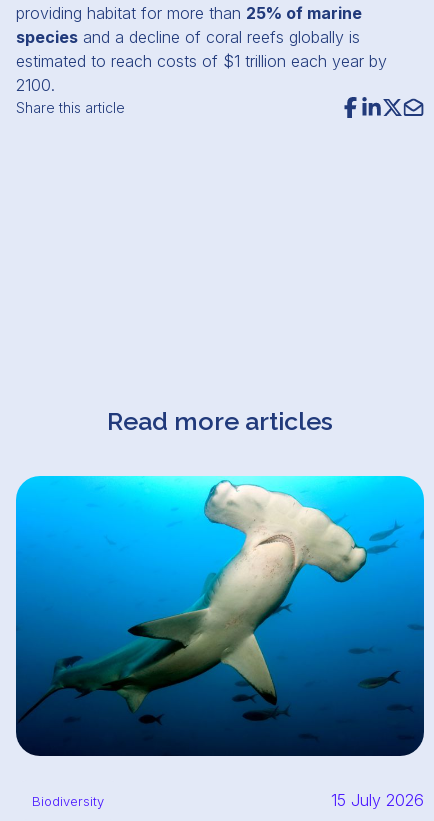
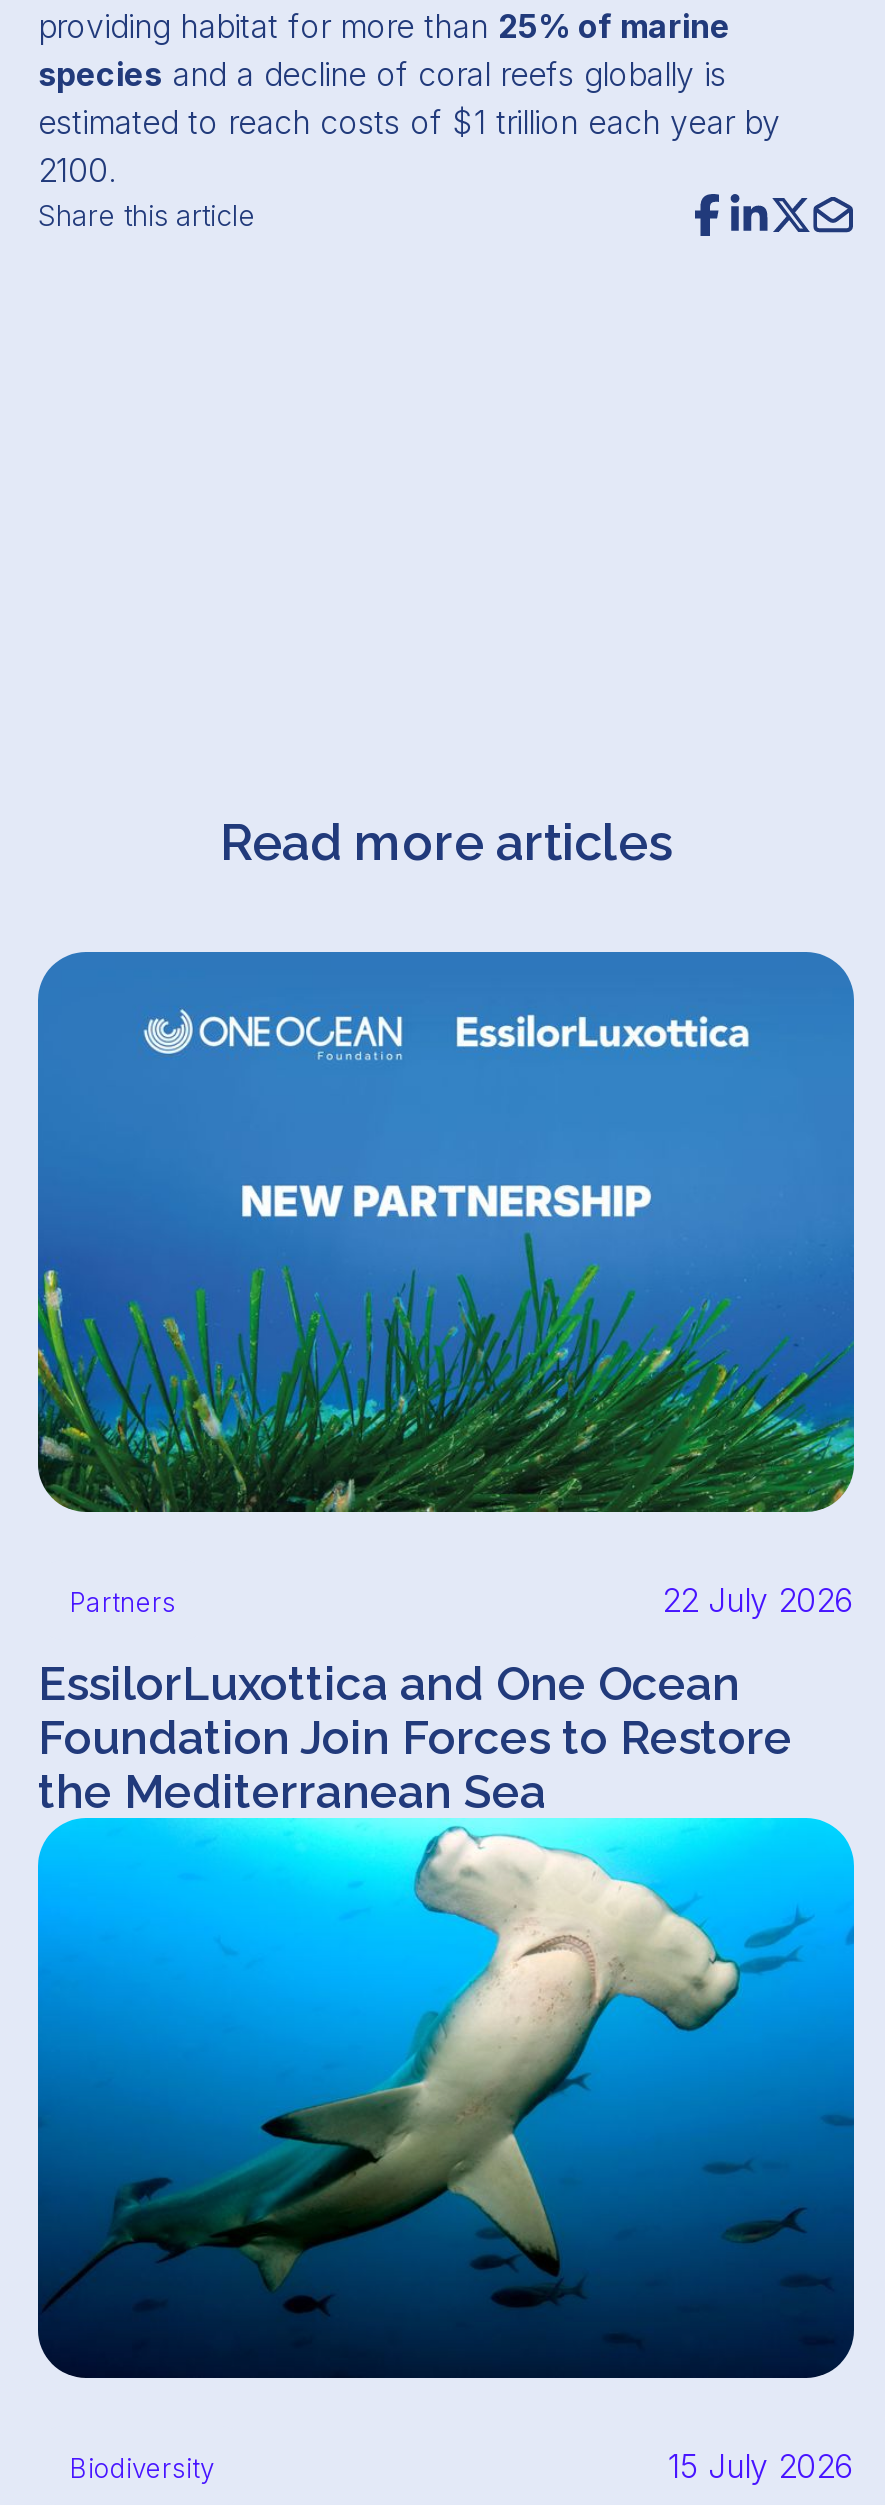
none -> [36,950,856,1818] [image] | Partners | 22 July 2026 | EssilorLuxottica and One Ocean | Foundation Join Forces to Restore | the Mediterranean Sea

